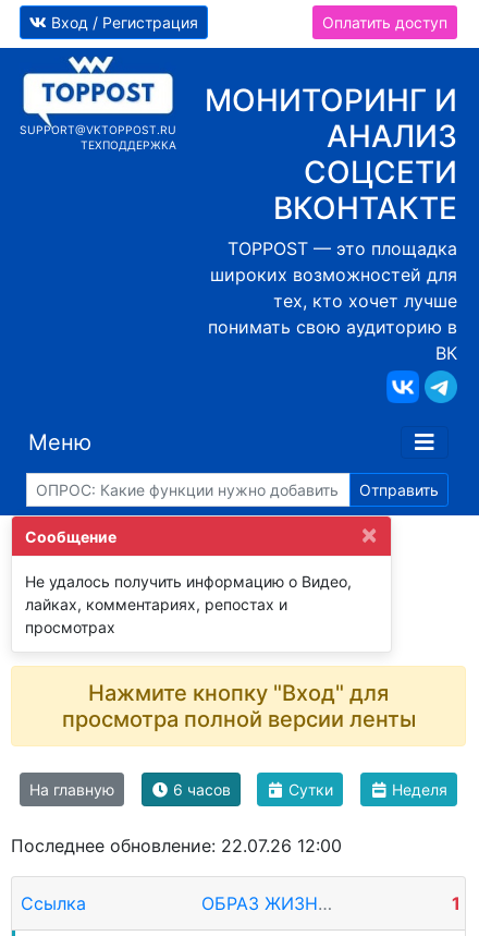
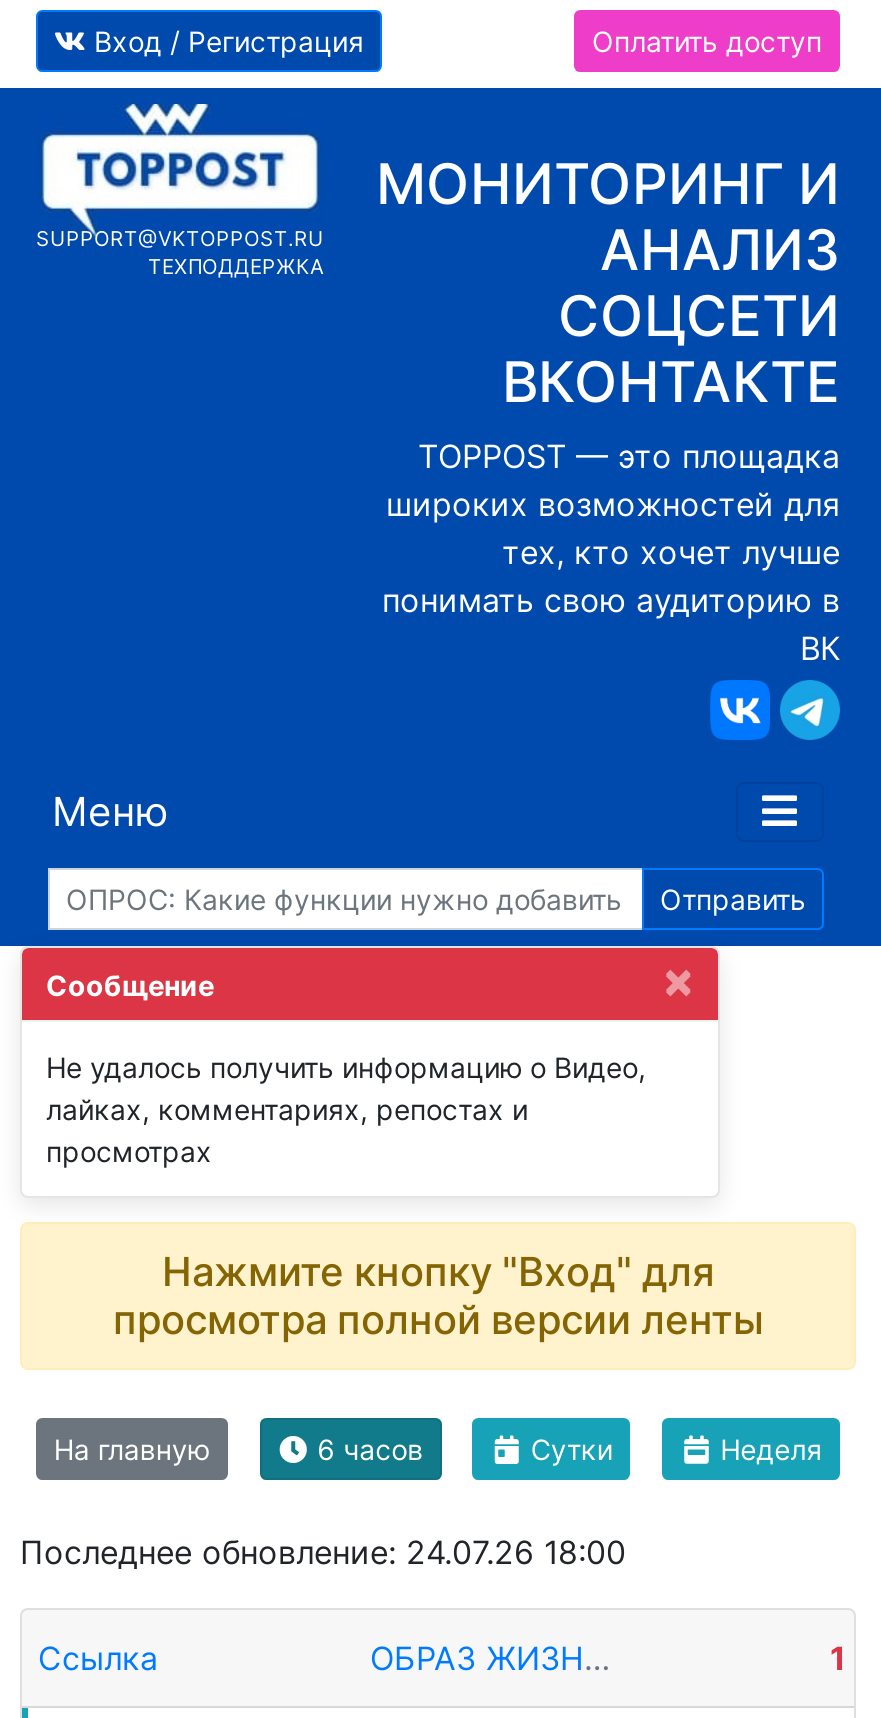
[11,835,342,856] Последнее обновление: 22.07.26 12:00 -> [20,1532,626,1572] Последнее обновление: 24.07.26 18:00

